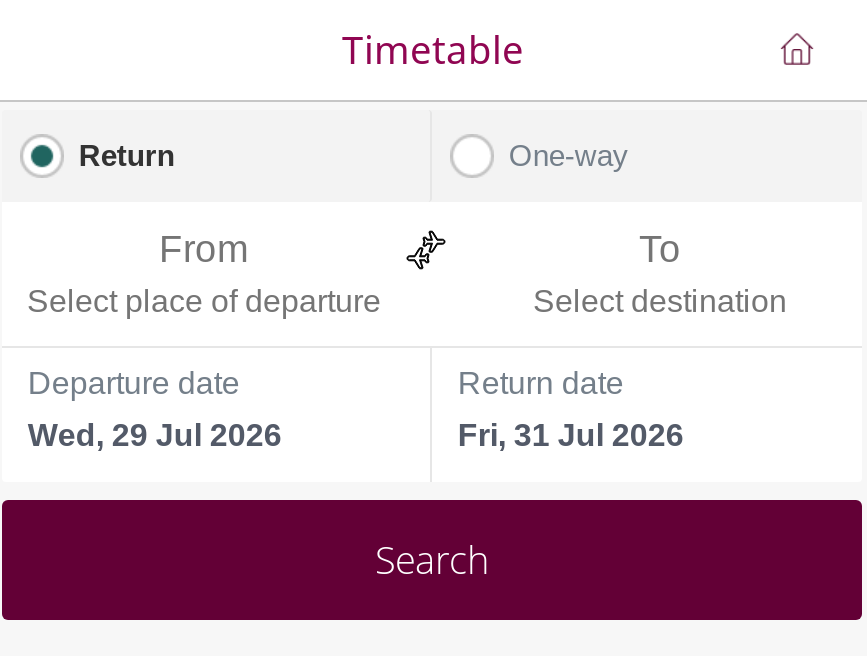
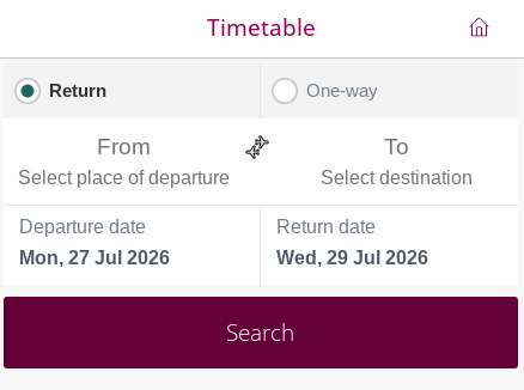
[28,418,282,452] Wed, 29 Jul 2026 -> [19,248,170,268] Mon, 27 Jul 2026
[458,418,684,452] Fri, 31 Jul 2026 -> [276,248,428,268] Wed, 29 Jul 2026

